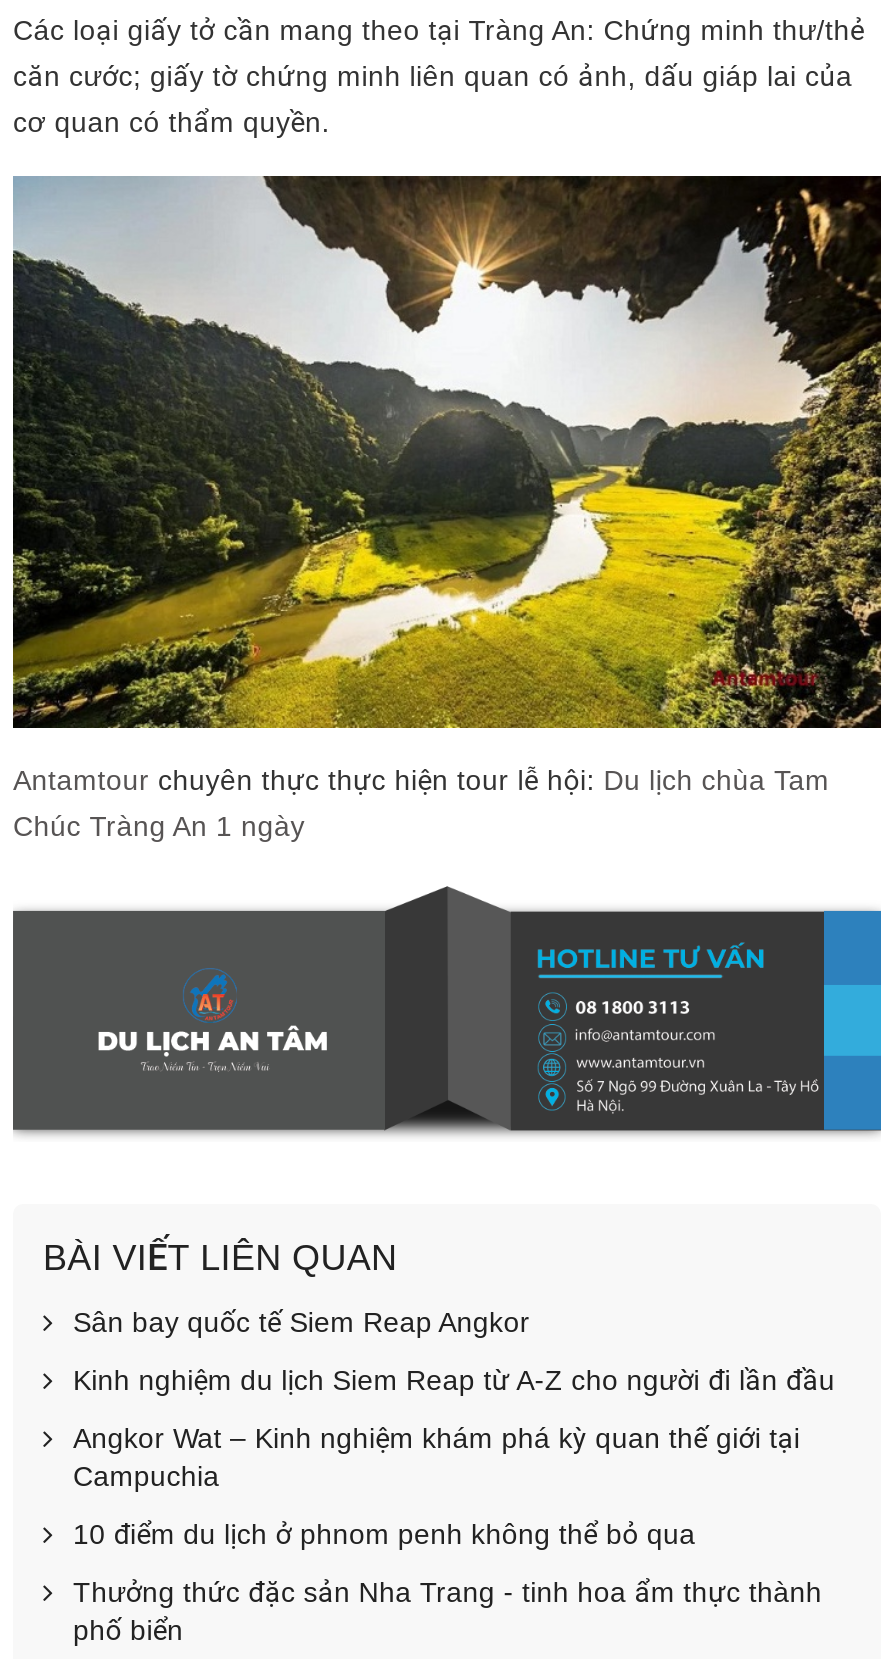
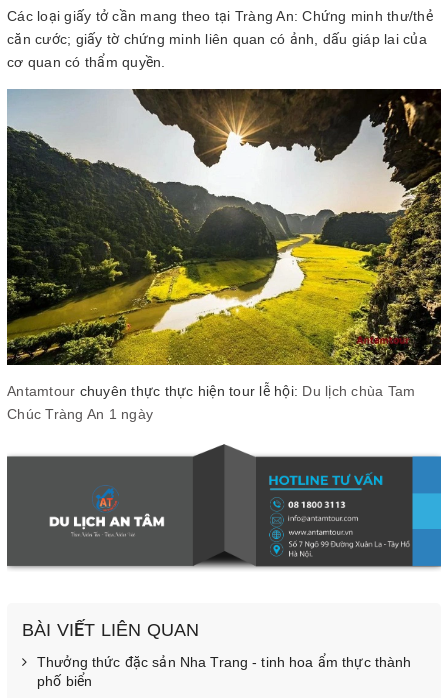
[73,1307,835,1551] Sân bay quốc tế Siem Reap Angkor | Kinh nghiệm du lịch Siem Reap từ A-Z cho người đi lần đầu | Angkor Wat – Kinh nghiệm khám phá kỳ quan thế giới tại | Campuchia | 10 điểm du lịch ở phnom penh không thể bỏ qua -> none

